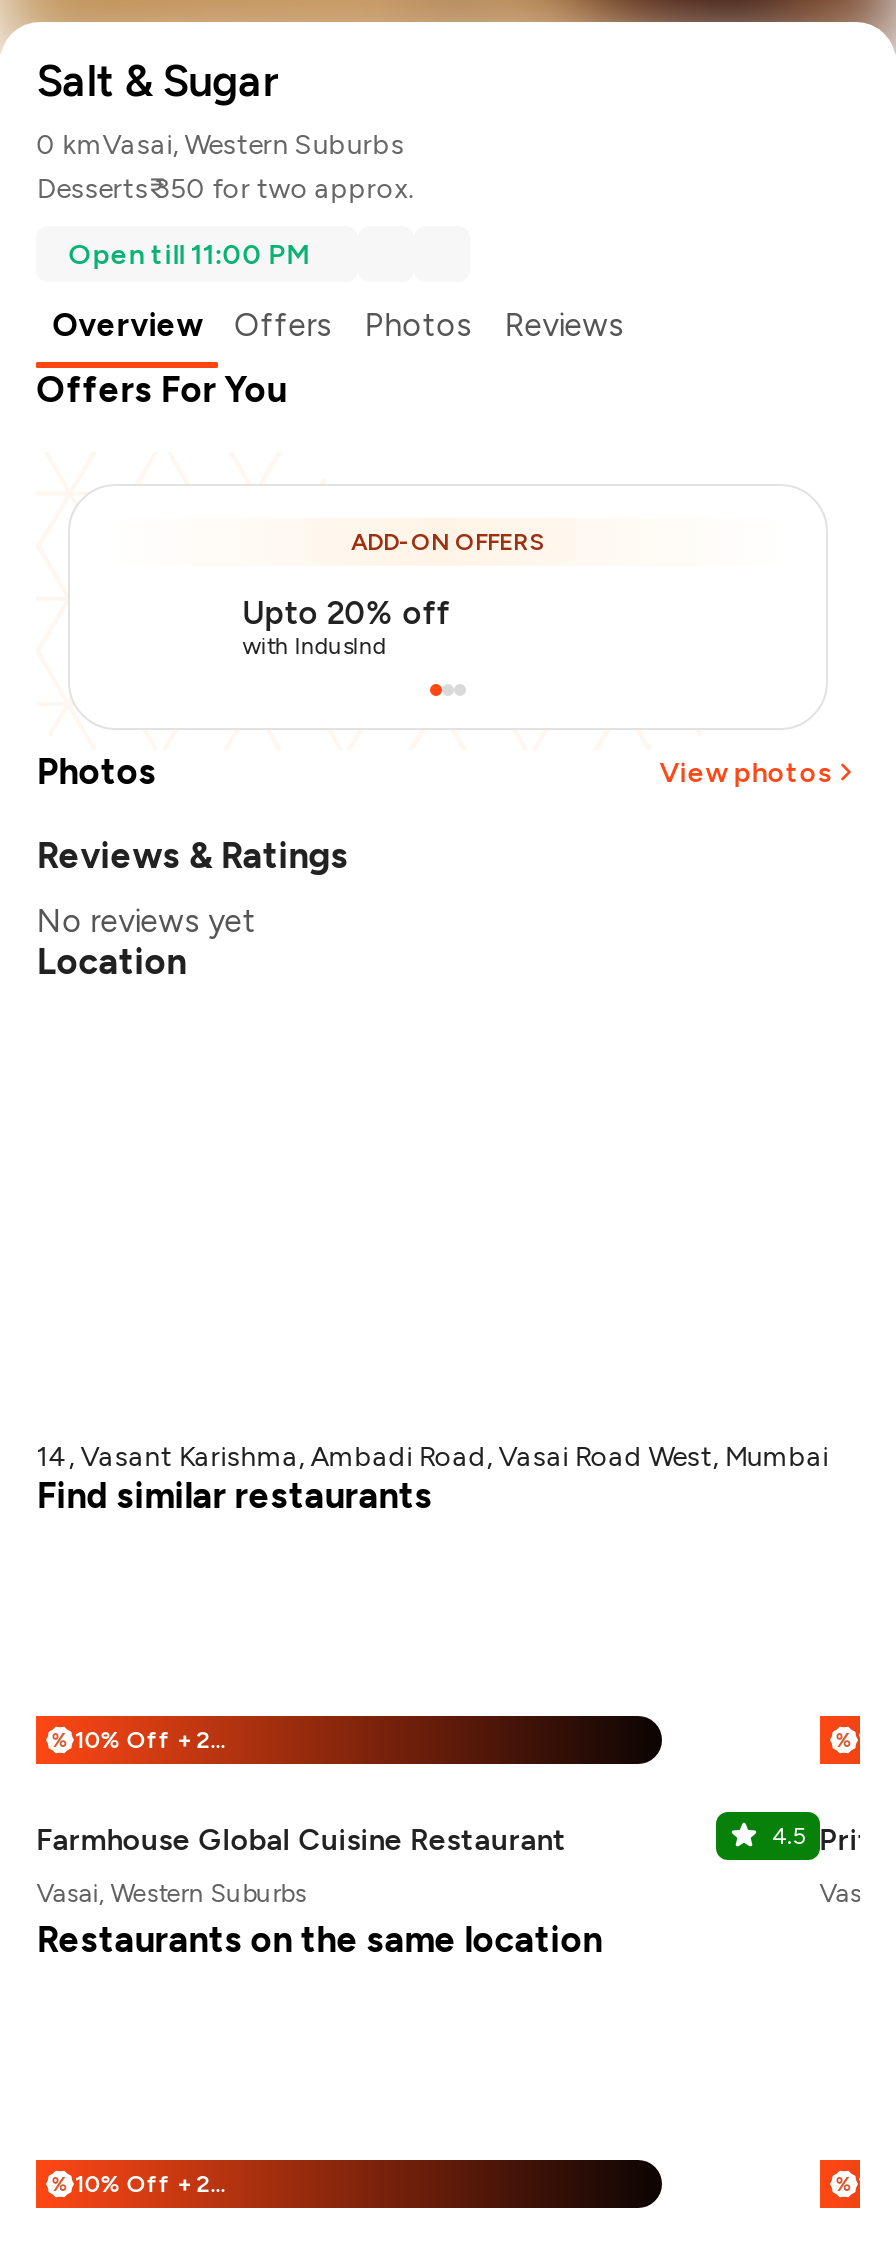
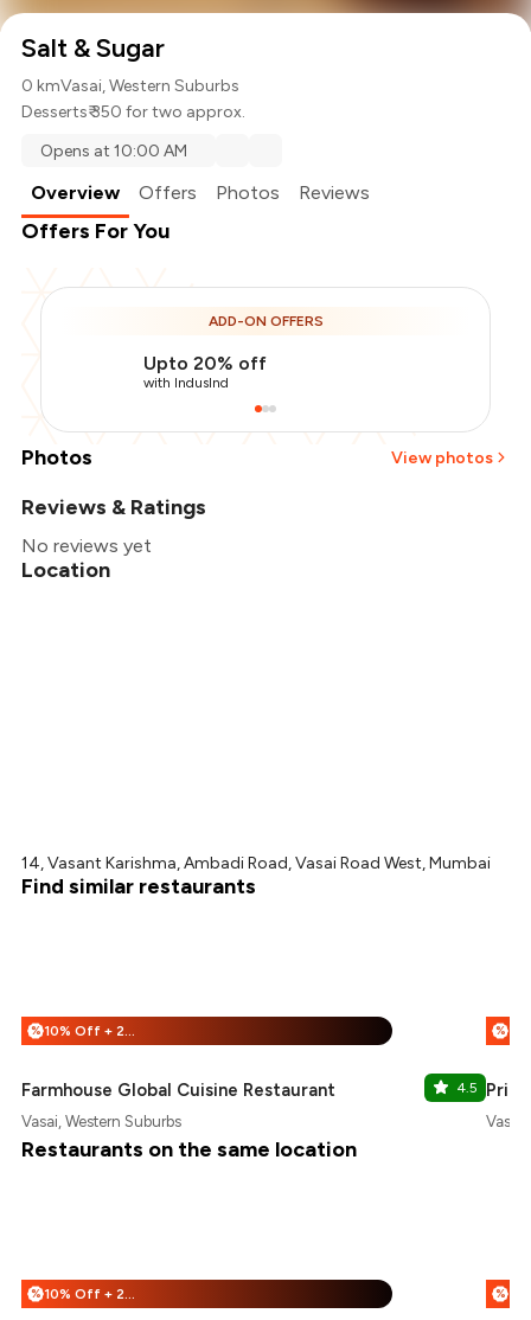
[69,238,311,272] Open till 11:00 PM -> [41,141,188,161] Opens at 10:00 AM

